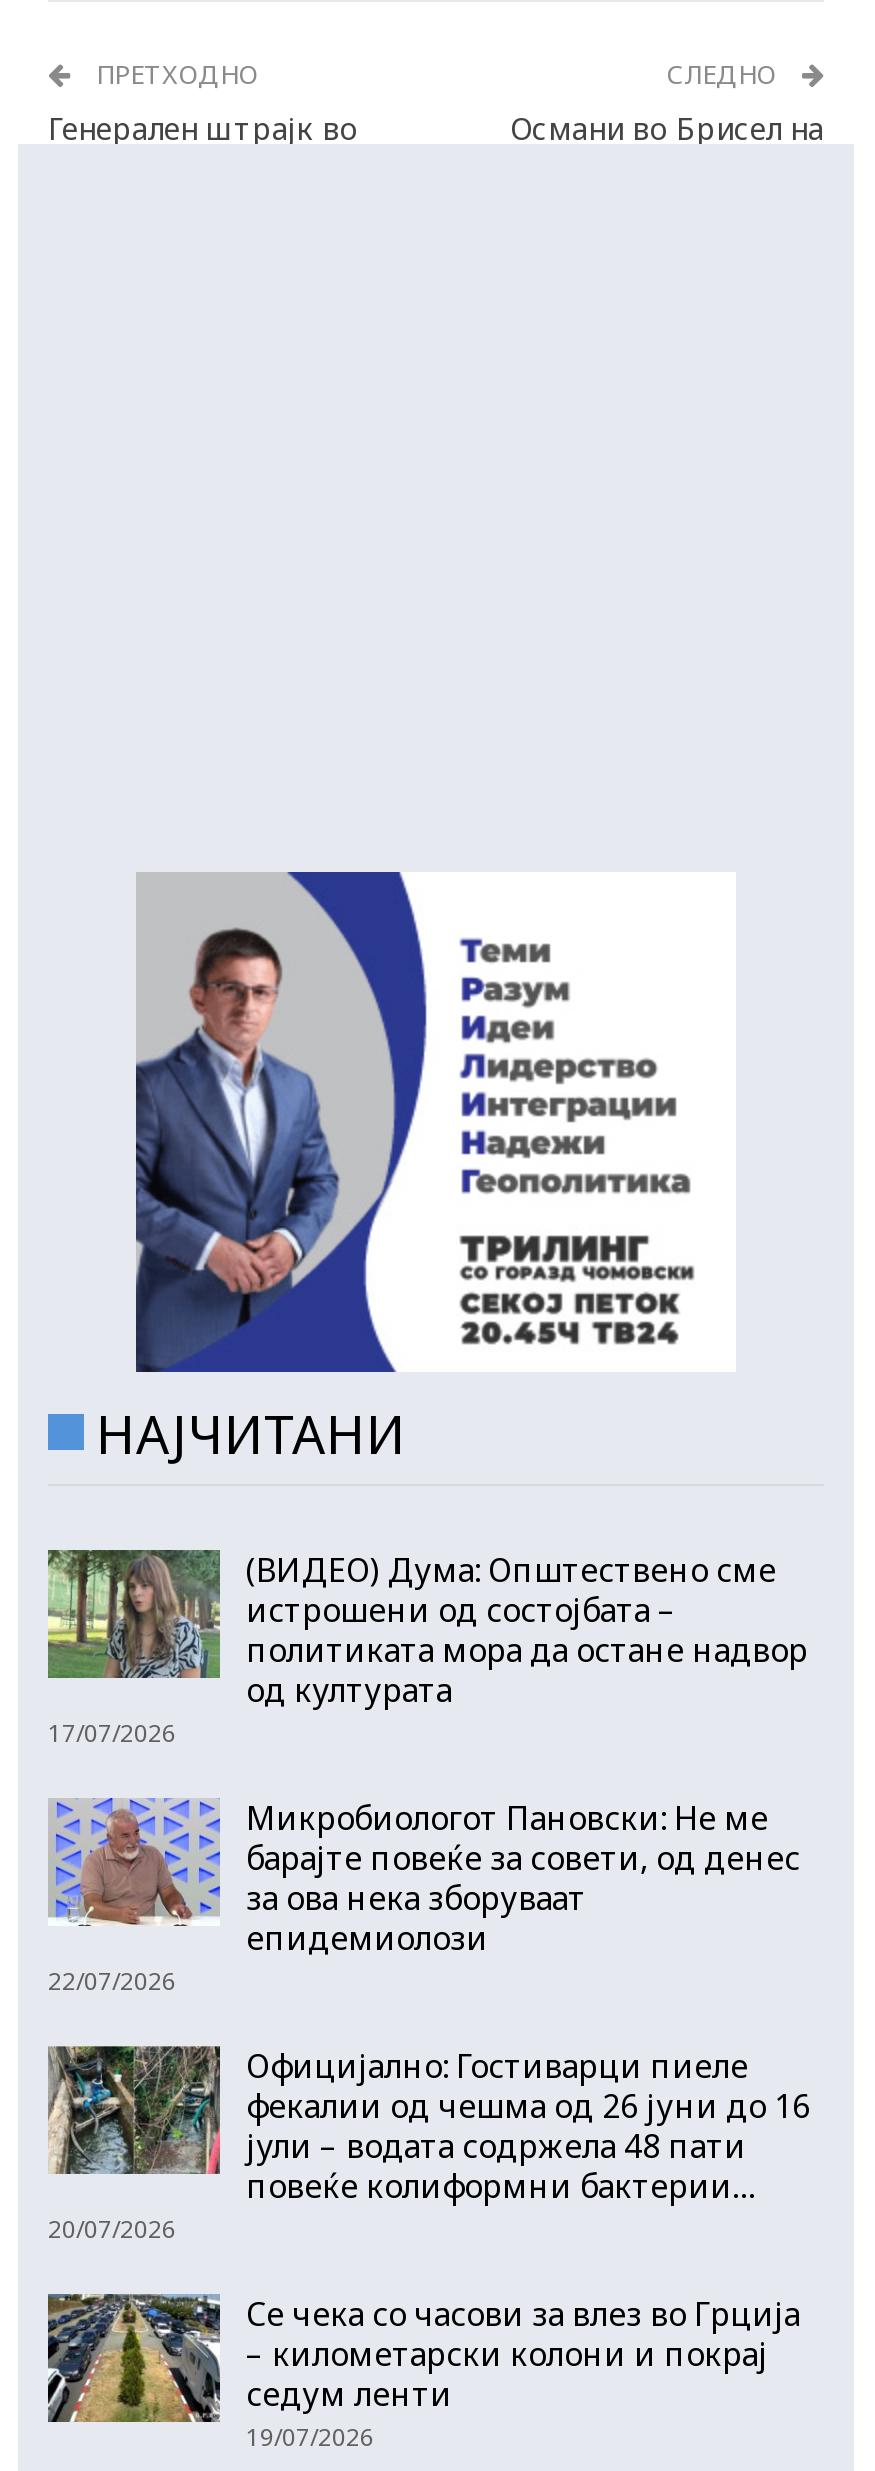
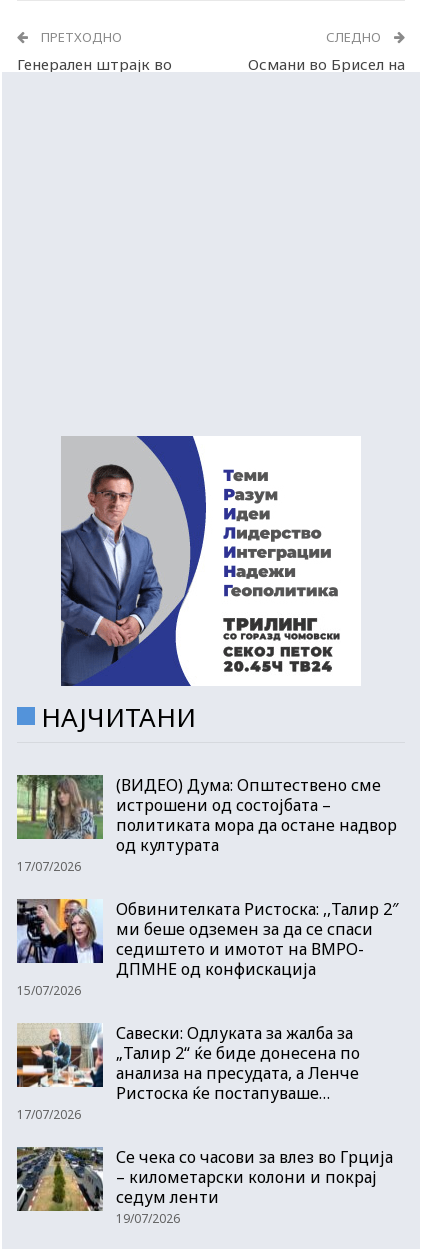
[48,1796,800,1998] [image] | Микробиологот Пановски: Не ме | барајте повеќе за совети, од денес | за ова нека зборуваат | епидемиолози | 22/07/2026 -> [16,898,399,999] [image] | Обвинителката Ристоска: ,,Талир 2″ | ми беше одземен за да се спаси | седиштето и имотот на ВМРО- | ДПМНЕ од конфискација | 15/07/2026
[48,2044,810,2246] [image] | Официјално: Гостиварци пиеле | фекалии од чешма од 26 јуни до 16 | јули – водата содржела 48 пати | повеќе колиформни бактерии… | 20/07/2026 -> [16,1022,360,1123] [image] | Савески: Одлуката за жалба за | „Талир 2“ ќе биде донесена по | анализа на пресудата, а Ленче | Ристоска ќе постапуваше… | 17/07/2026

